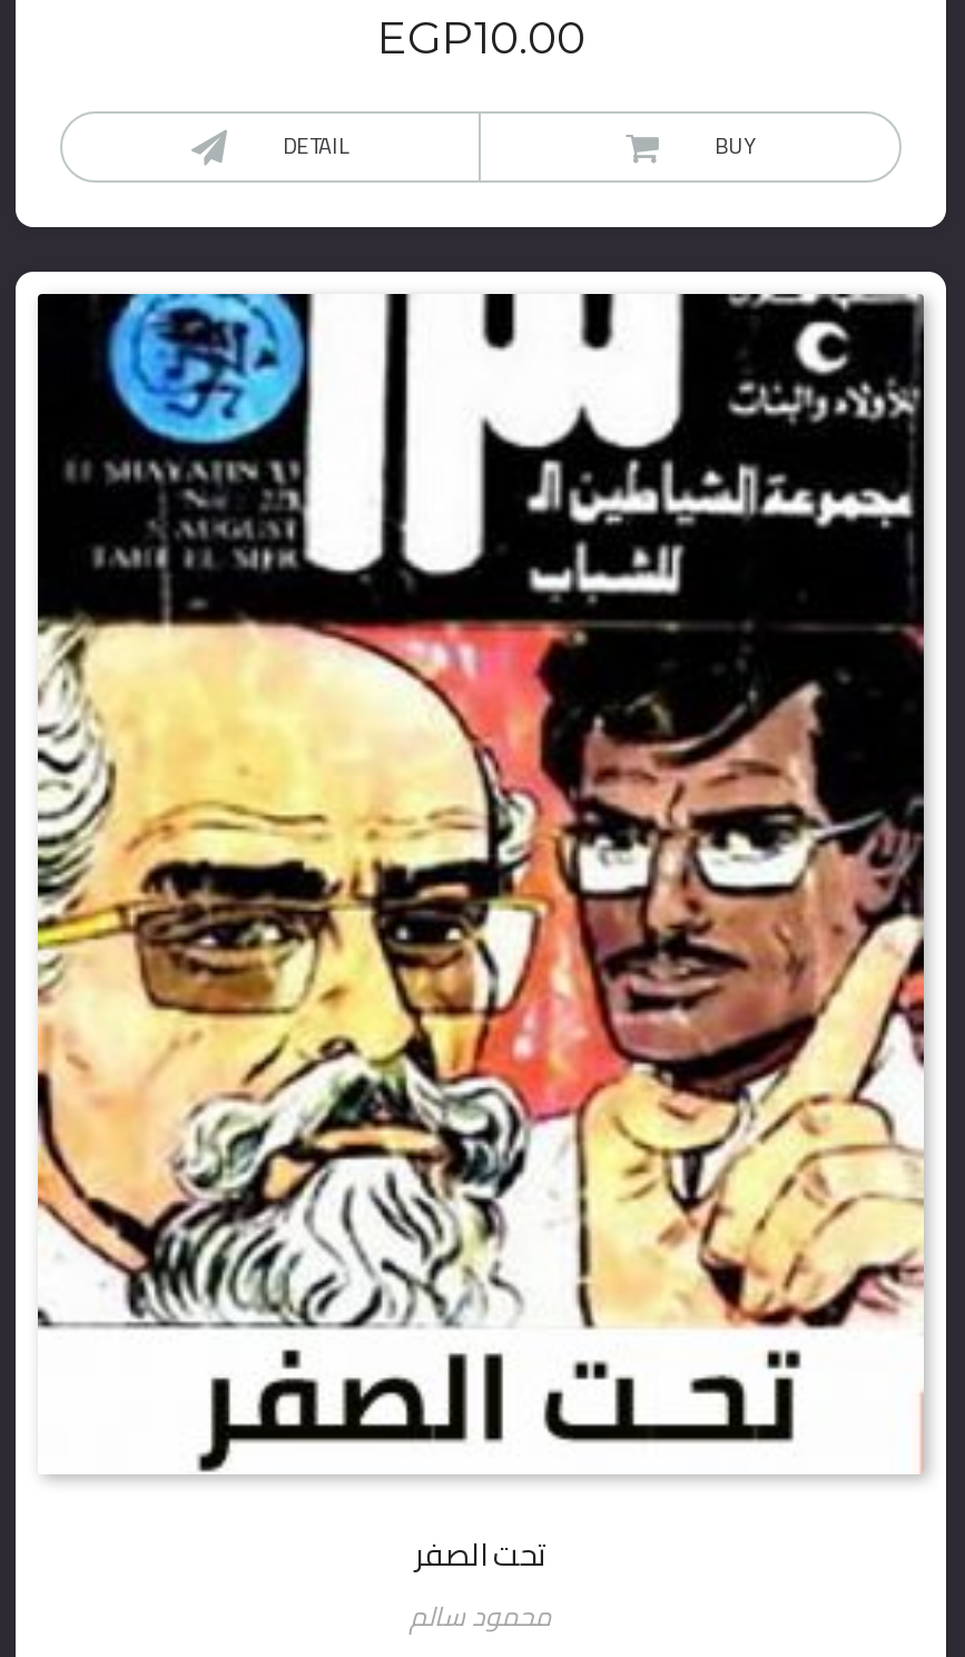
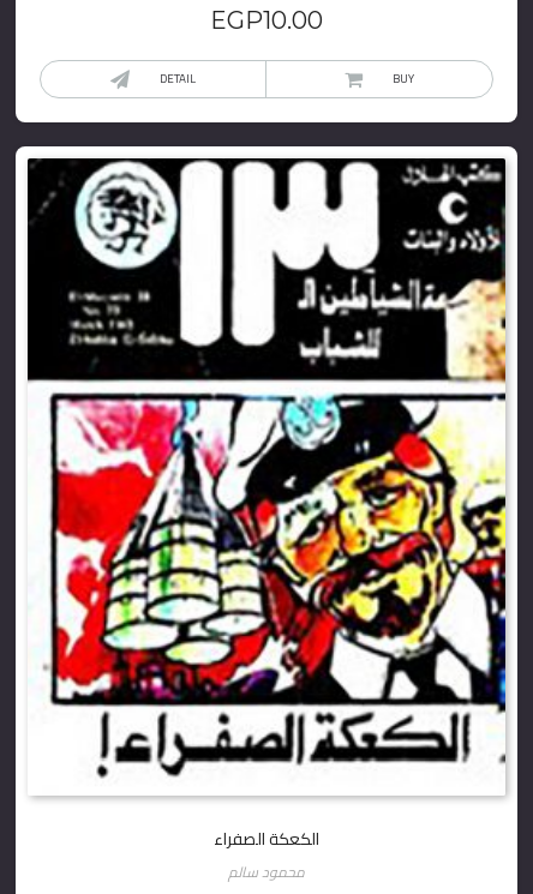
[36,293,926,1584] [image] | تحت الصفر -> [26,157,507,854] [image] | الكعكة الصفراء

